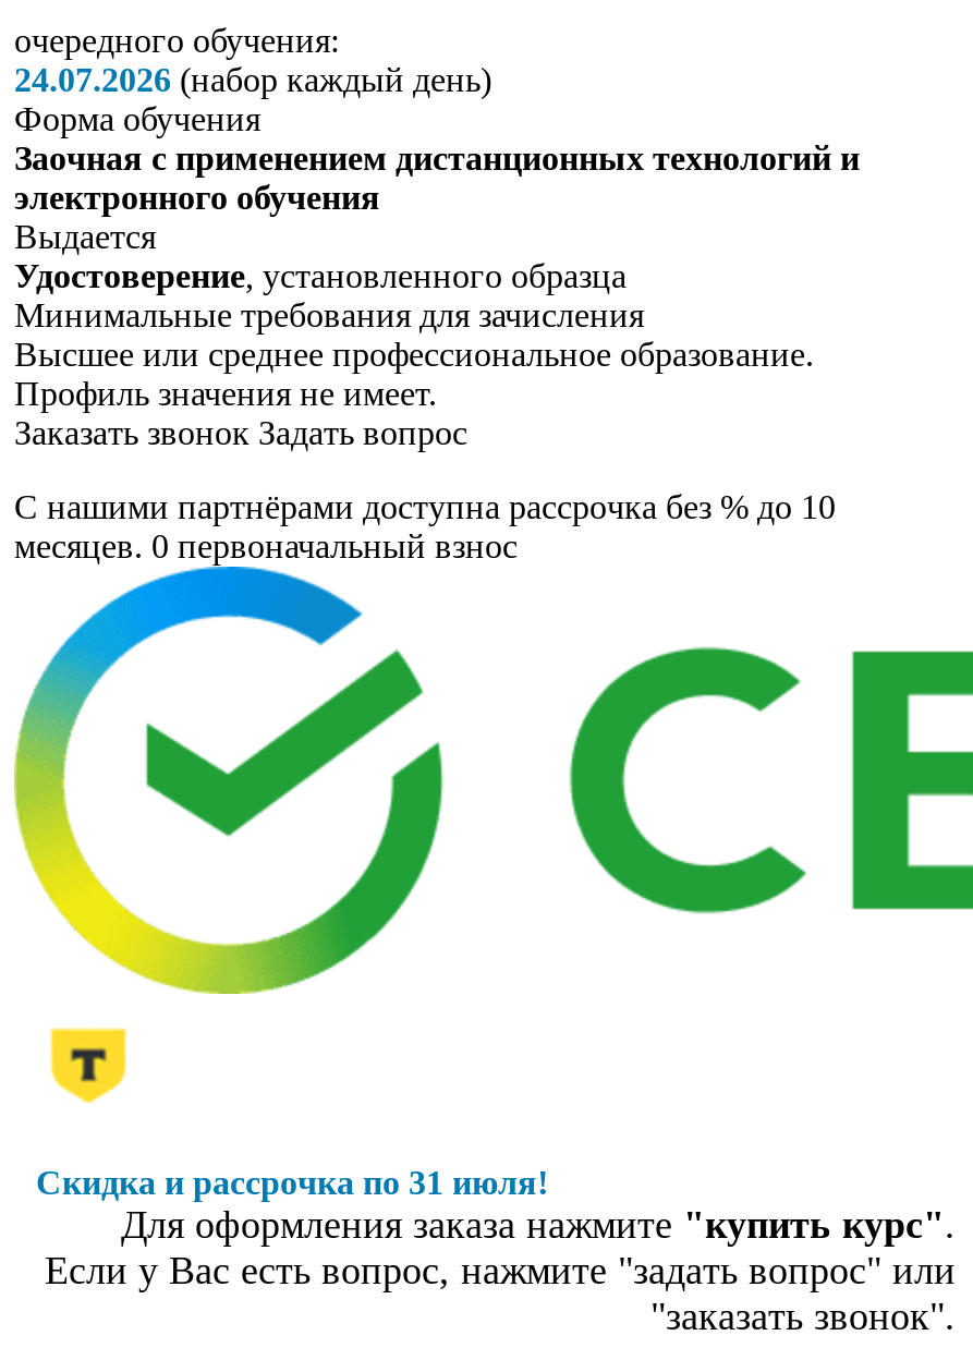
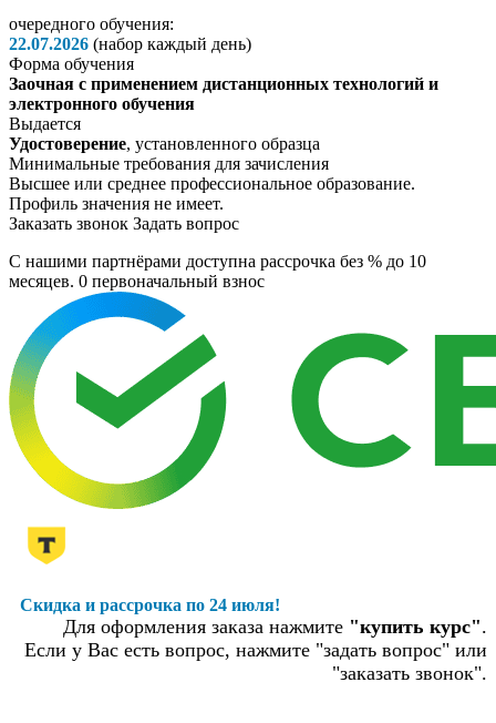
[14,61,491,98] 24.07.2026 (набор каждый день) -> [9,34,251,53] 22.07.2026 (набор каждый день)
[36,1164,548,1201] Скидка и рассрочка по 31 июля! -> [20,595,280,614] Скидка и рассрочка по 24 июля!

